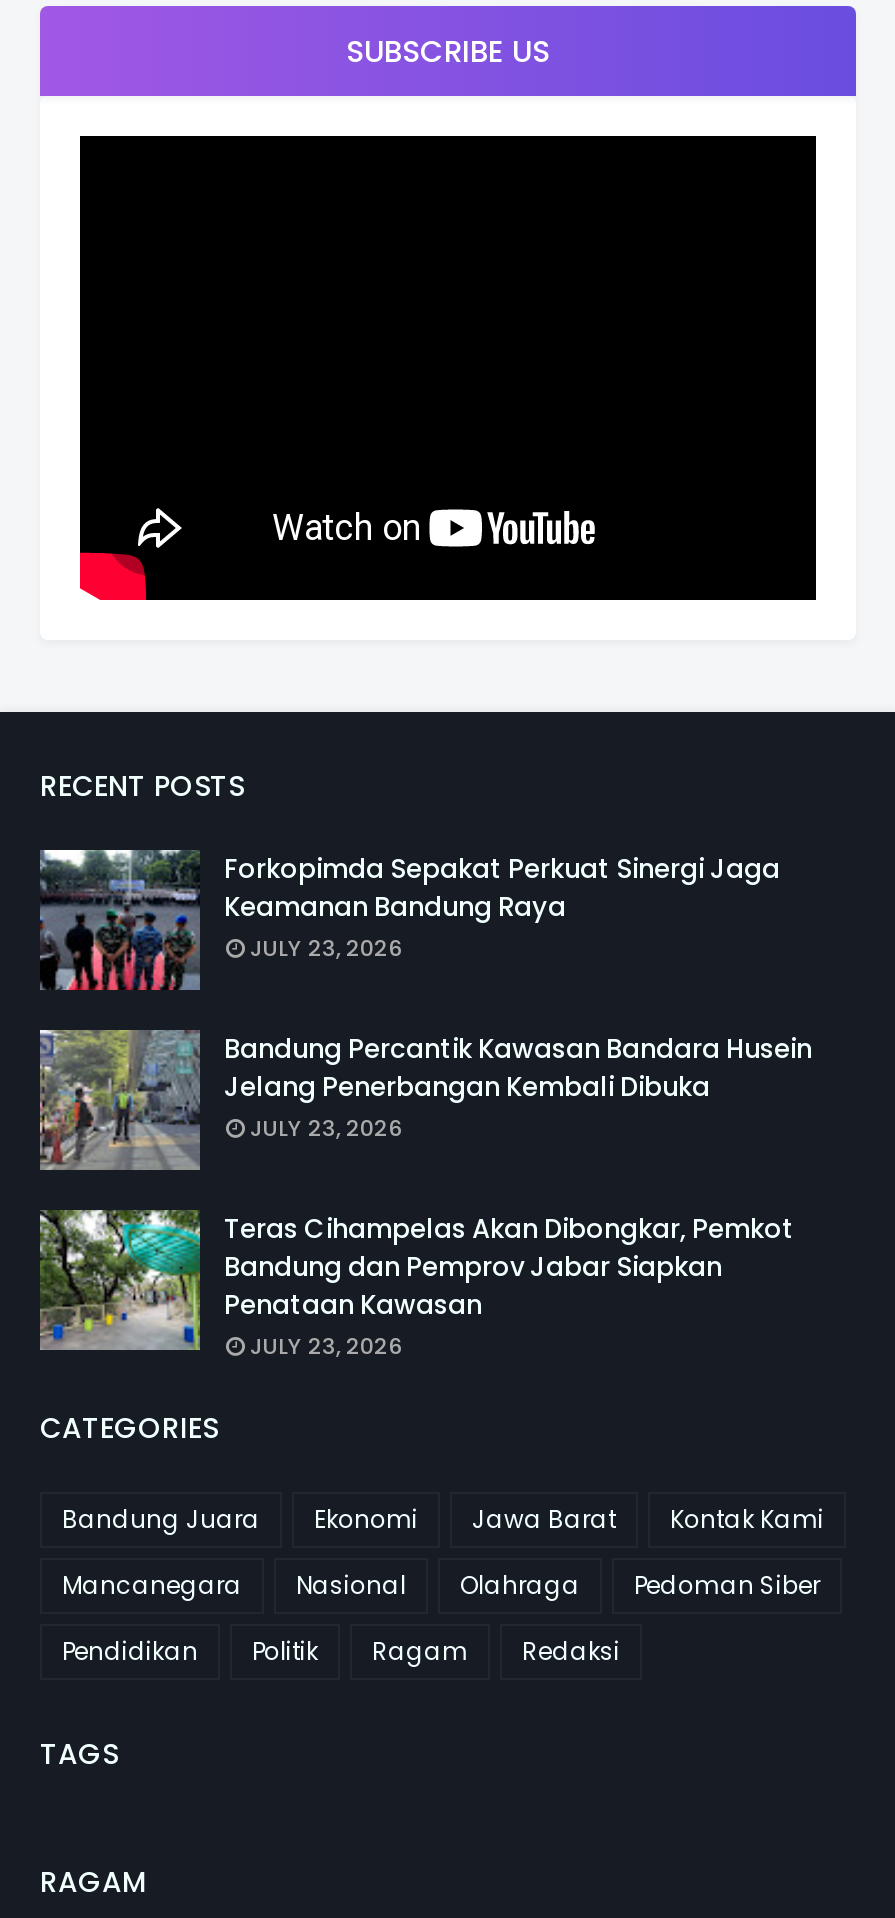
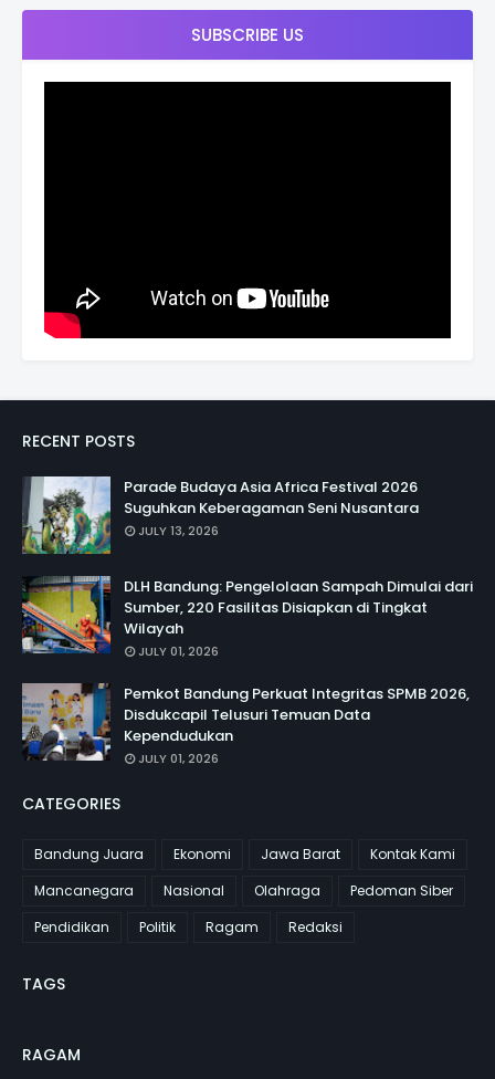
[40,848,780,992] [image] | Forkopimda Sepakat Perkuat Sinergi Jaga | Keamanan Bandung Raya | JULY 23, 2026 -> [22,475,419,555] [image] | Parade Budaya Asia Africa Festival 2026 | Suguhkan Keberagaman Seni Nusantara | JULY 13, 2026
[38,1028,812,1172] [image] | Bandung Percantik Kawasan Bandara Husein | Jelang Penerbangan Kembali Dibuka | JULY 23, 2026 -> [22,576,473,660] [image] | DLH Bandung: Pengelolaan Sampah Dimulai dari | Sumber, 220 Fasilitas Disiapkan di Tingkat | Wilayah | JULY 01, 2026
[38,1208,794,1363] [image] | Teras Cihampelas Akan Dibongkar, Pemkot | Bandung dan Pemprov Jabar Siapkan | Penataan Kawasan | JULY 23, 2026 -> [21,682,470,768] [image] | Pemkot Bandung Perkuat Integritas SPMB 2026, | Disdukcapil Telusuri Temuan Data | Kependudukan | JULY 01, 2026

